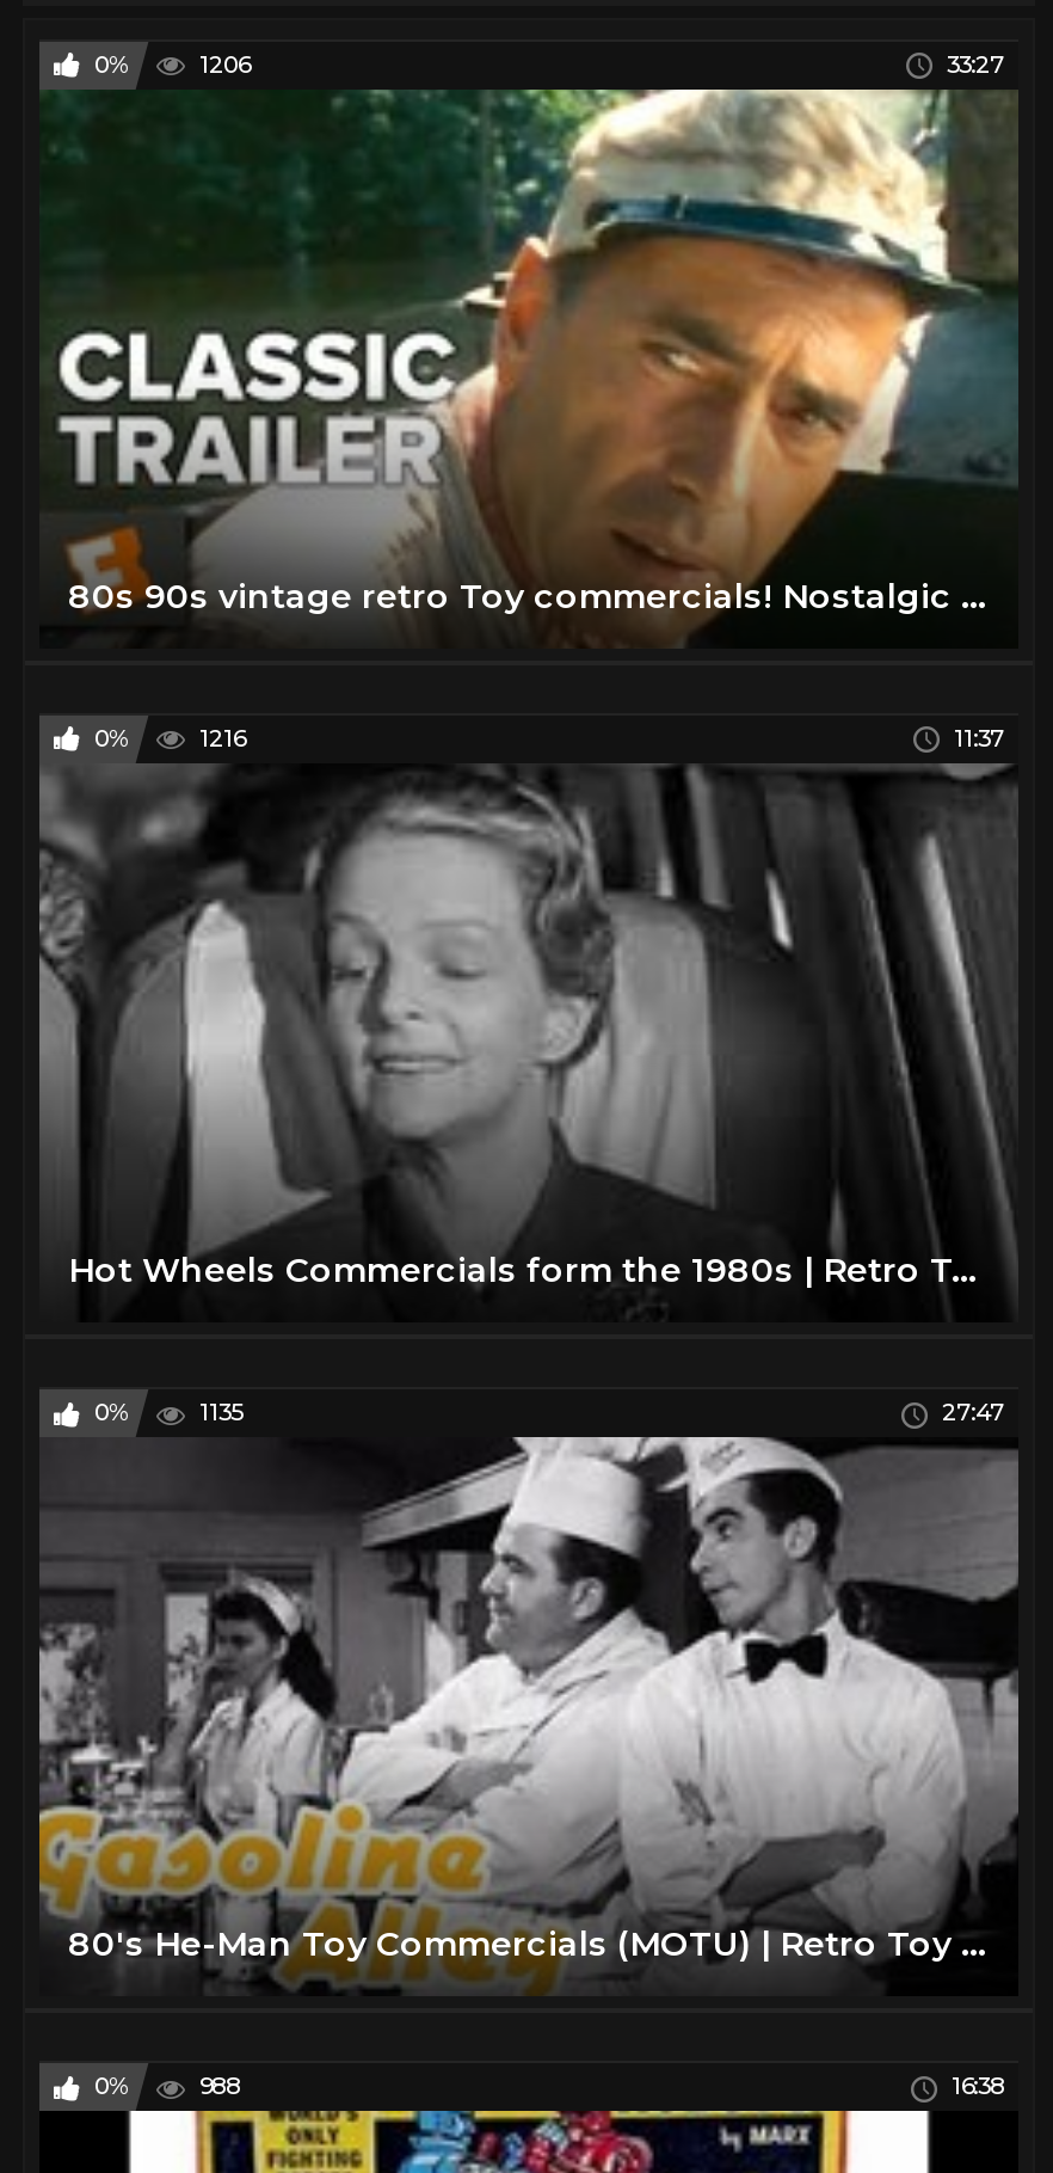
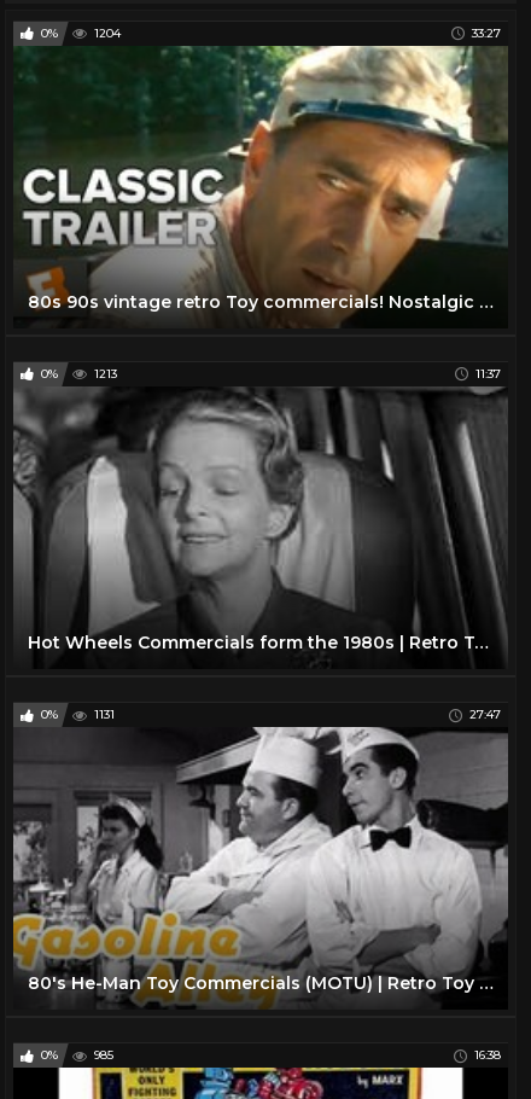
[199,48,250,79] 1206 -> [94,25,121,41] 1204
[199,723,245,754] 1216 -> [94,366,117,382] 1213
[199,1397,242,1428] 1135 -> [94,707,115,722] 1131
[199,2071,240,2103] 988 -> [94,1048,113,1063] 985

